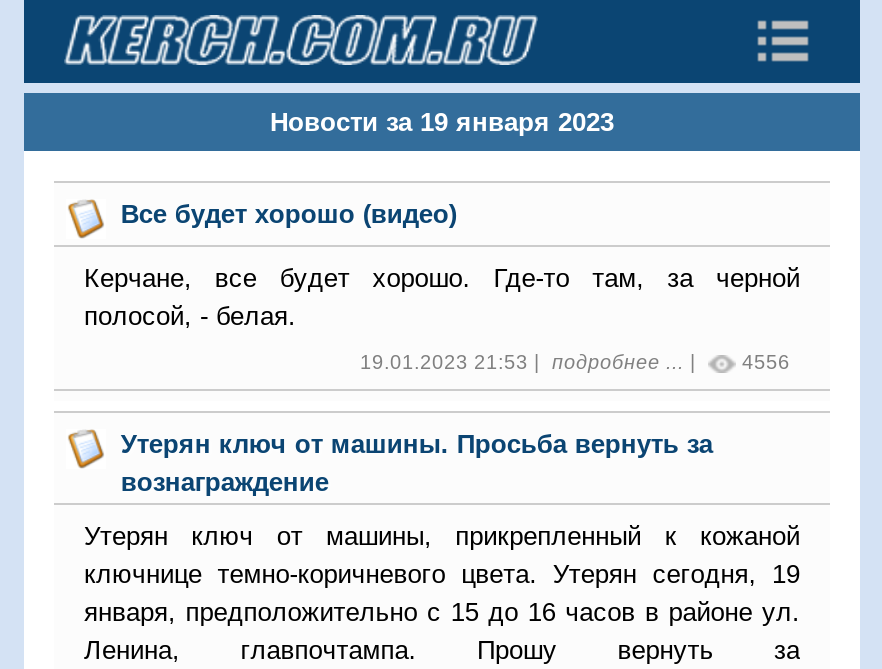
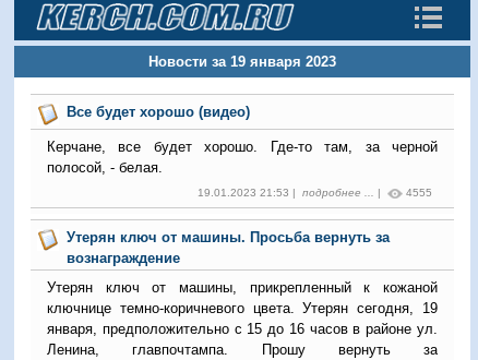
[736,351,790,373] 4556 -> [403,187,432,199] 4555

